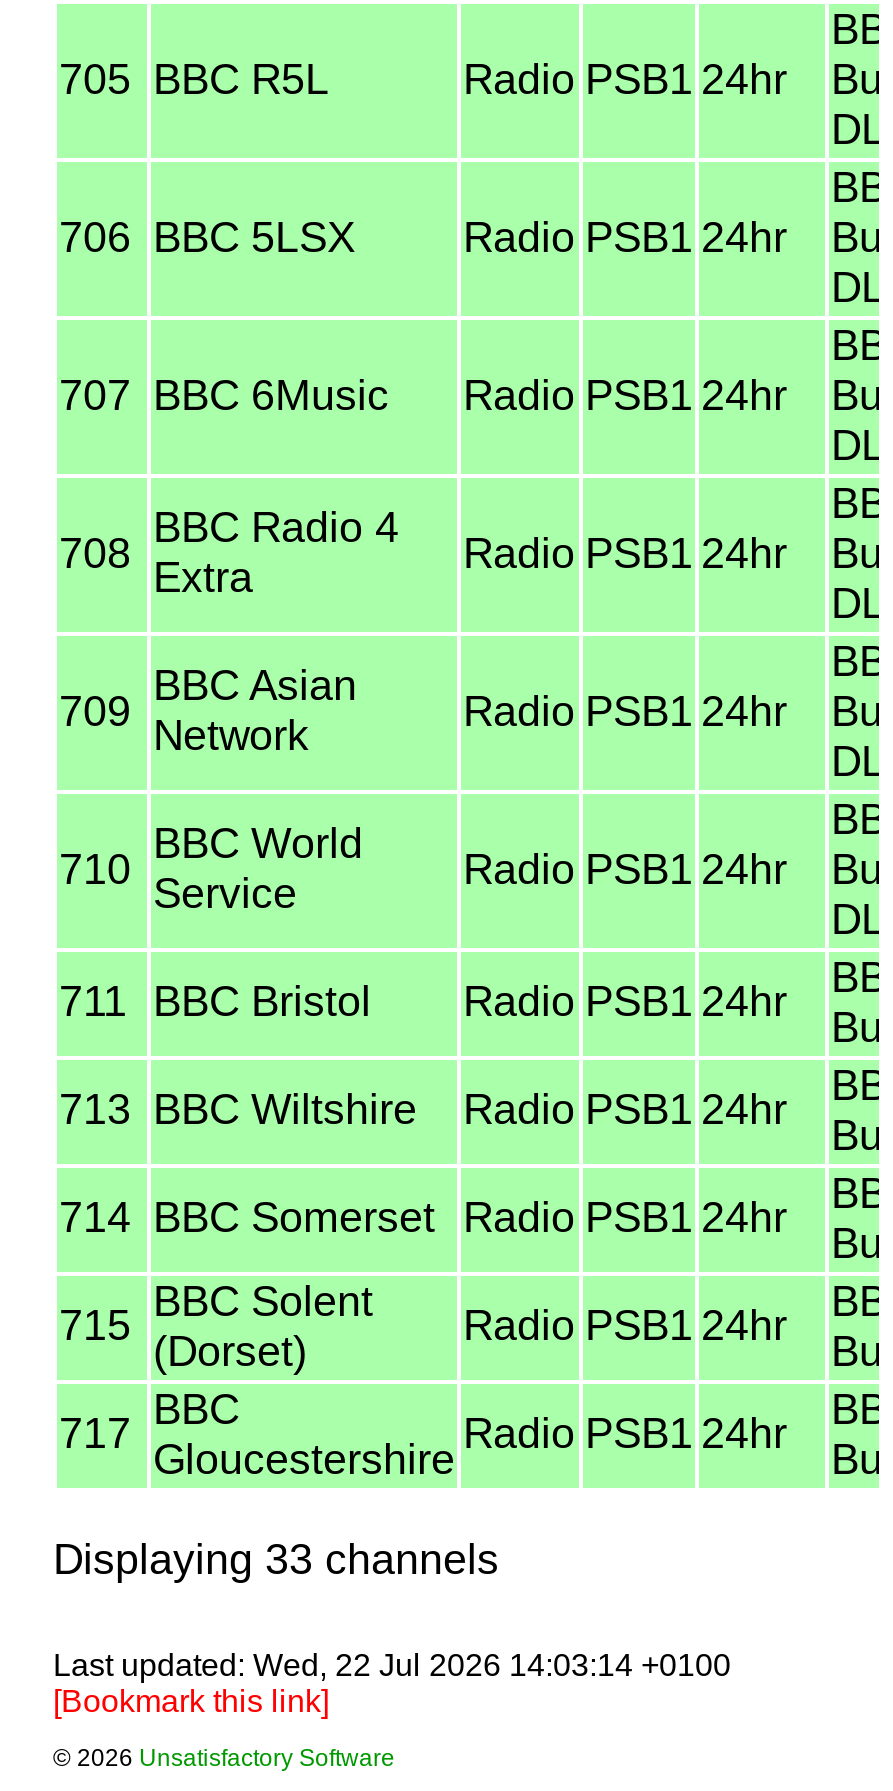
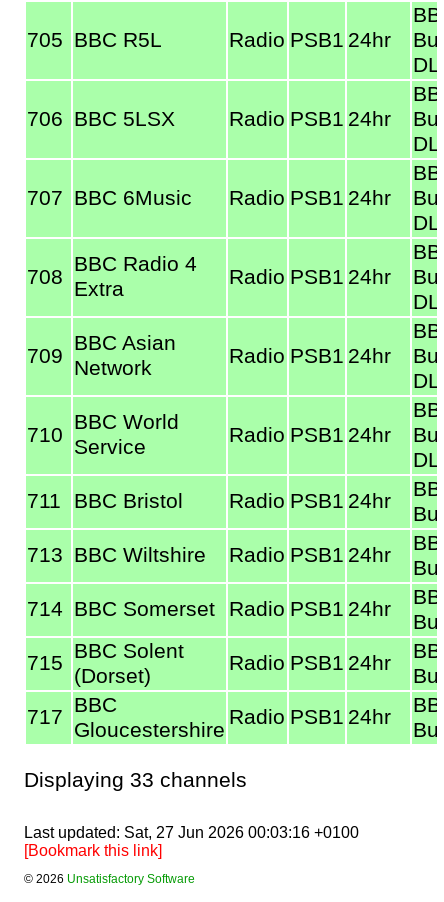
[53,1648,731,1682] Last updated: Wed, 22 Jul 2026 14:03:14 +0100 -> [24,824,359,841] Last updated: Sat, 27 Jun 2026 00:03:16 +0100

